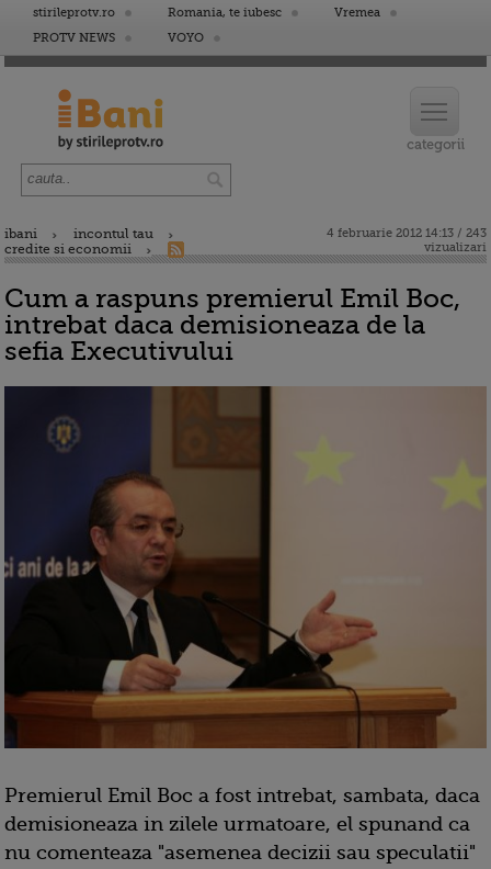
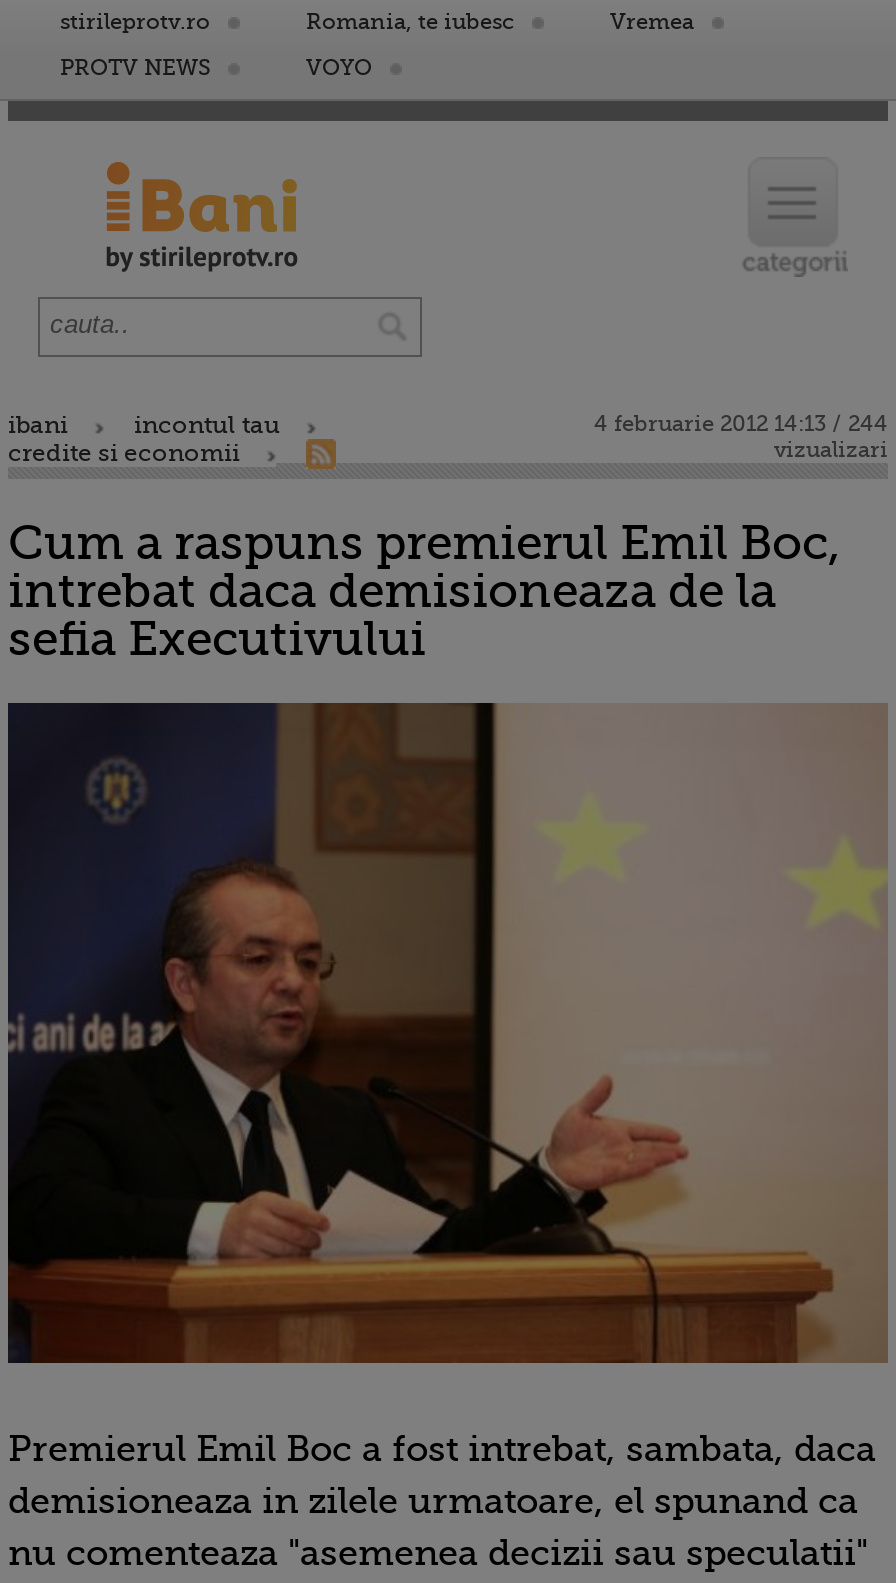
[327,226,487,240] 4 februarie 2012 14:13 / 243 -> [594,411,888,437] 4 februarie 2012 14:13 / 244

